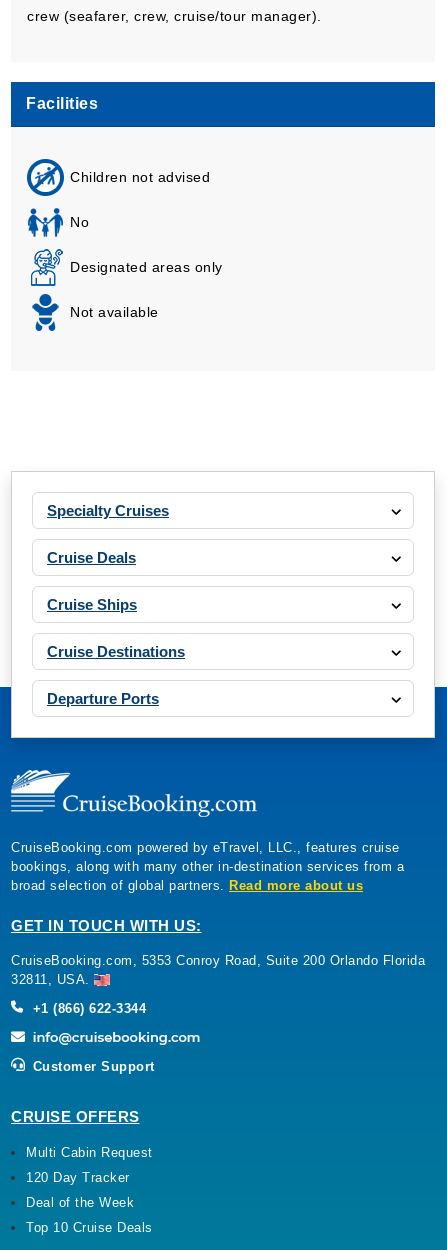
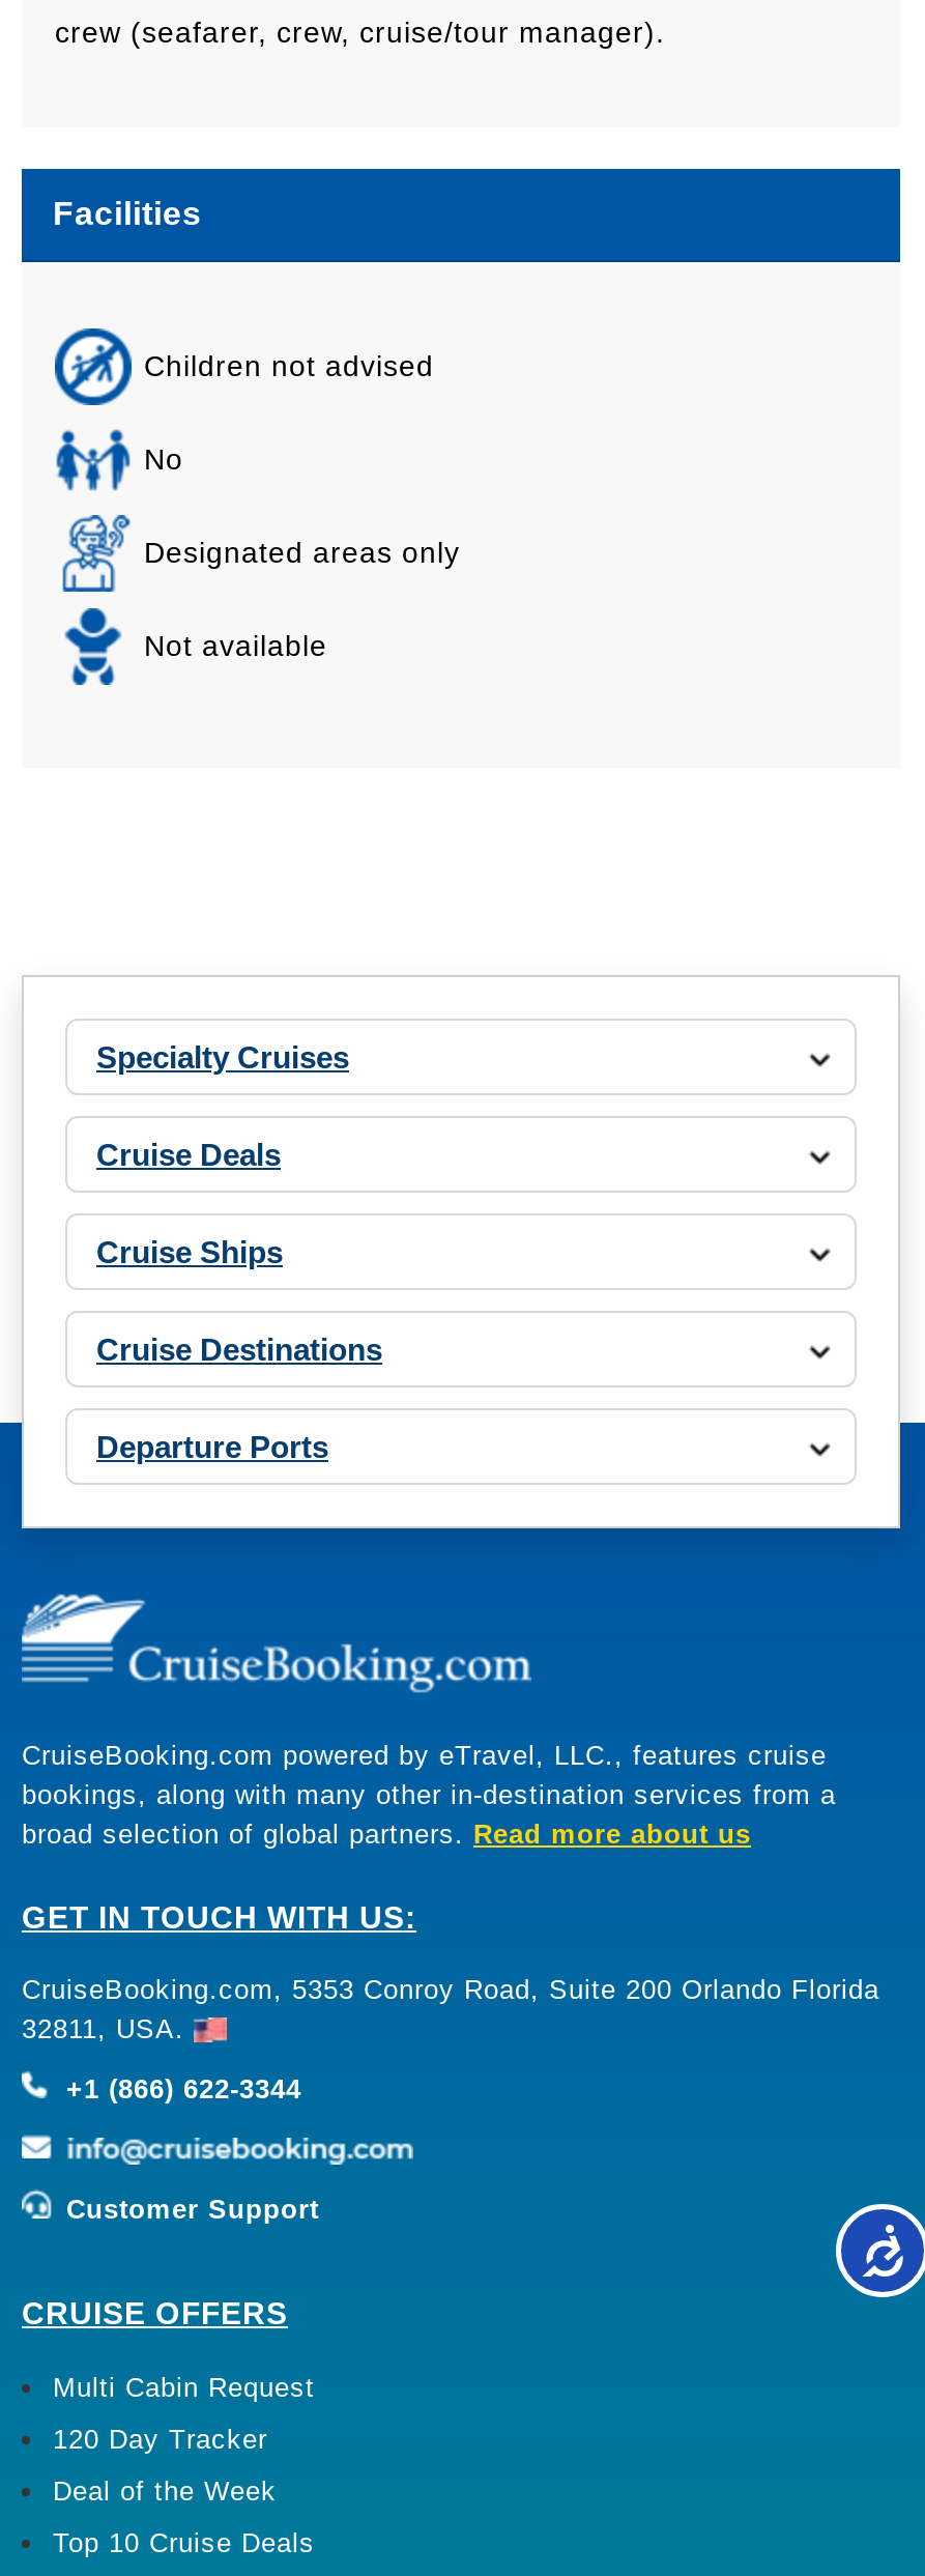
none -> [834,2202,919,2299] [image]

